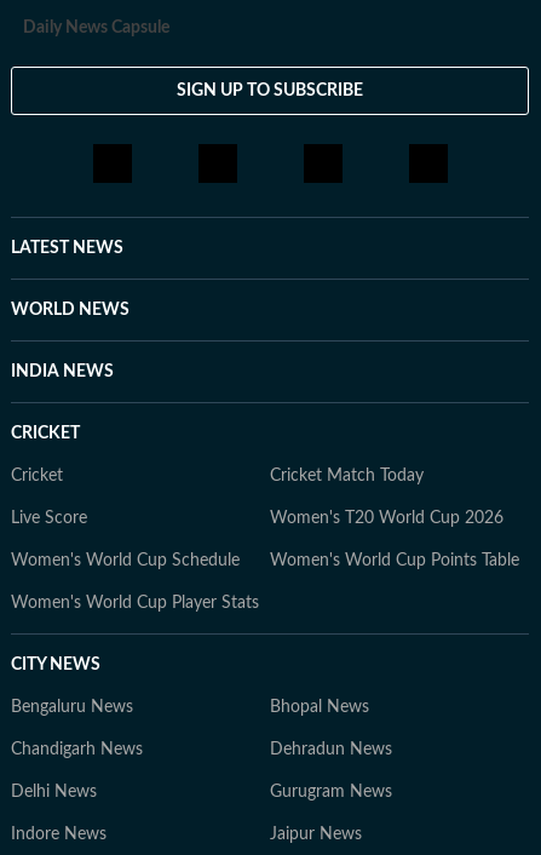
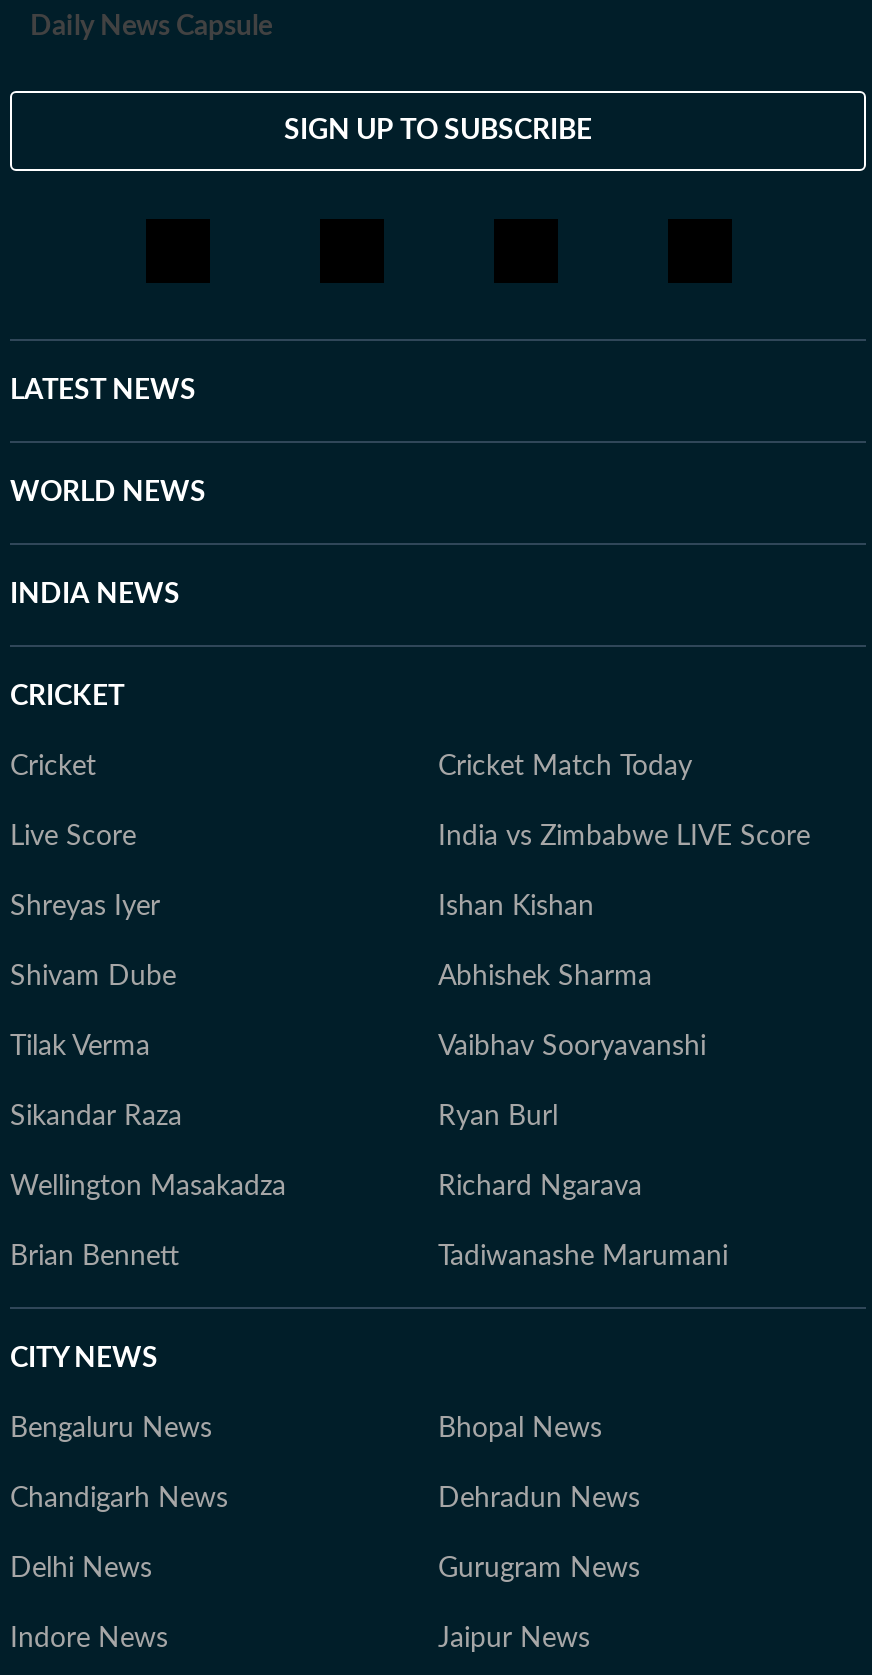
[11,510,519,612] Women's T20 World Cup 2026 | Women's World Cup Schedule | Women's World Cup Points Table | Women's World Cup Player Stats -> [10,823,810,1271] India vs Zimbabwe LIVE Score | Shreyas Iyer | Ishan Kishan | Shivam Dube | Abhishek Sharma | Tilak Verma | Vaibhav Sooryavanshi | Sikandar Raza | Ryan Burl | Wellington Masakadza | Richard Ngarava | Brian Bennett | Tadiwanashe Marumani

